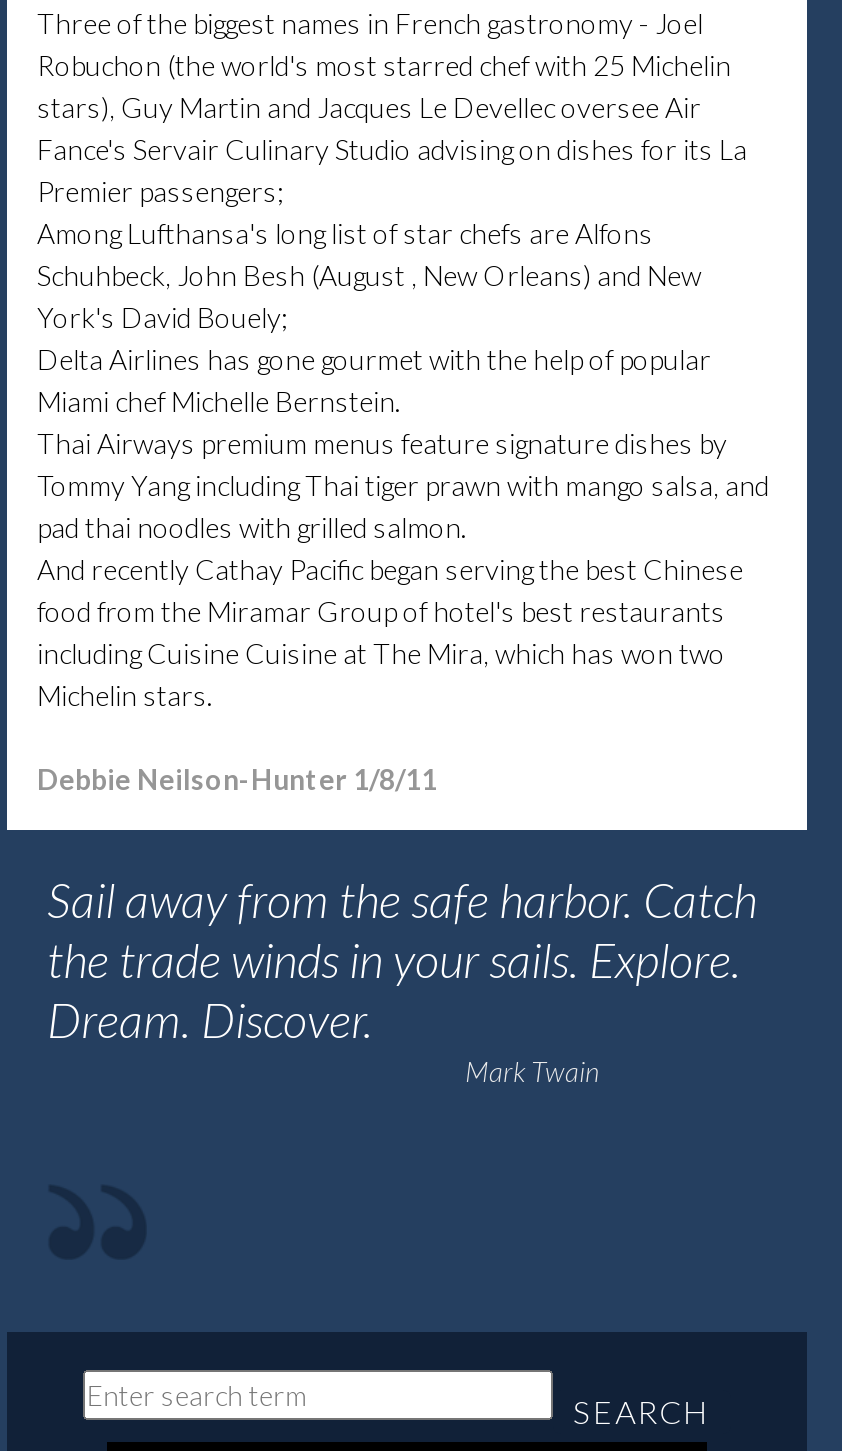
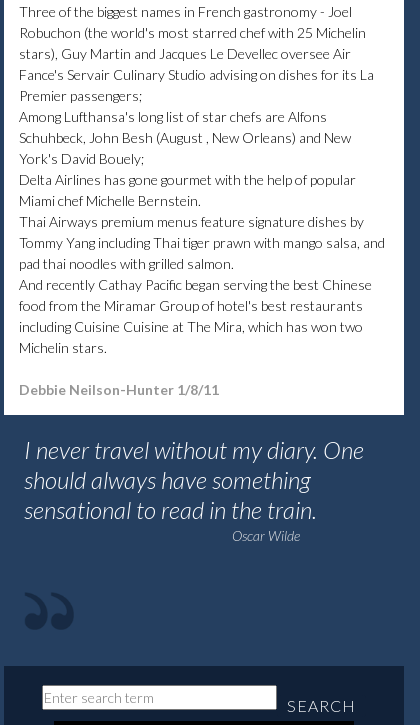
[47,870,757,1088] Sail away from the safe harbor. Catch | the trade winds in your sails. Explore. | Dream. Discover. | Mark Twain -> [24,435,364,544] I never travel without my diary. One | should always have something | sensational to read in the train. | Oscar Wilde

